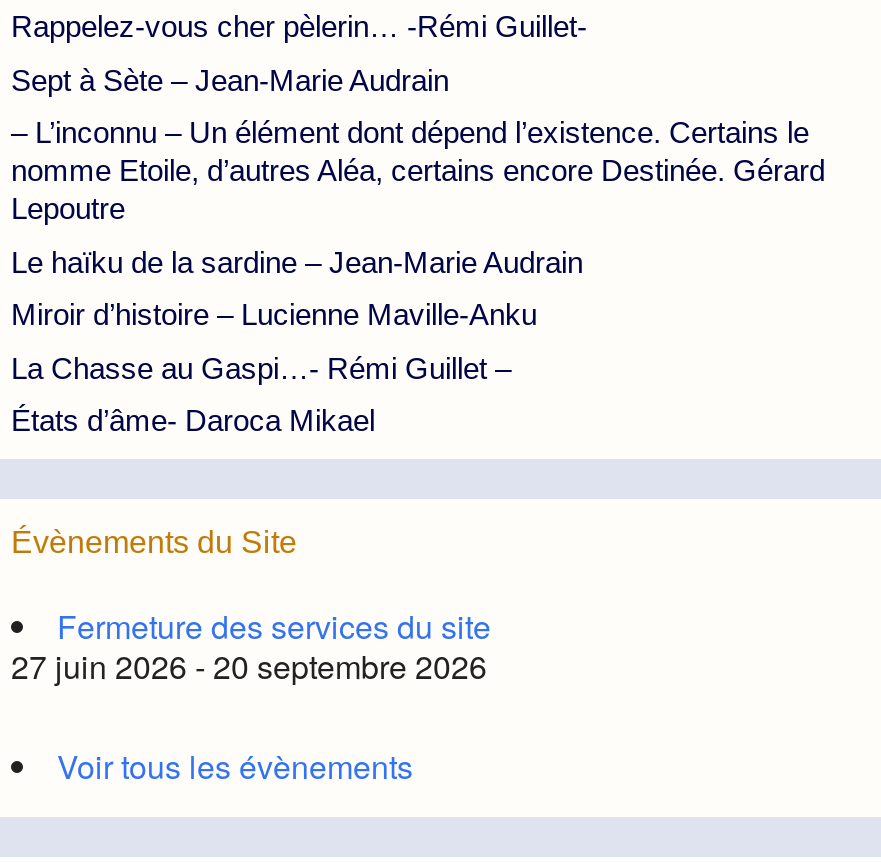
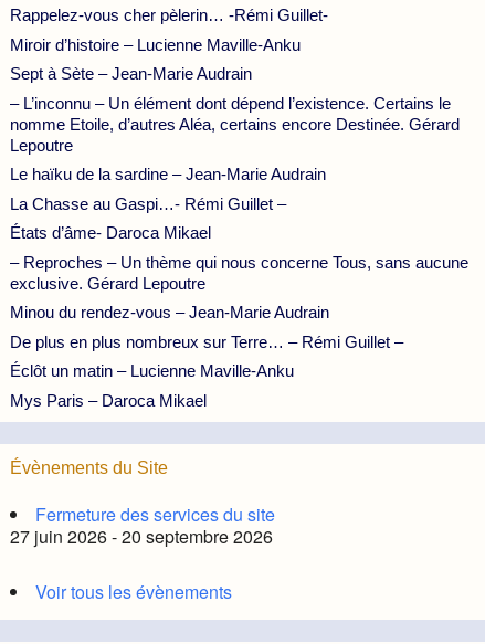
moved [11,298,537,332] -> [10,35,301,54]: Miroir d’histoire – Lucienne Maville-Anku
none -> [10,253,468,410] – Reproches – Un thème qui nous concerne Tous, sans aucune | exclusive. Gérard Lepoutre | Minou du rendez-vous – Jean-Marie Audrain | De plus en plus nombreux sur Terre… – Rémi Guillet – | Éclôt un matin – Lucienne Maville-Anku | Mys Paris – Daroca Mikael

